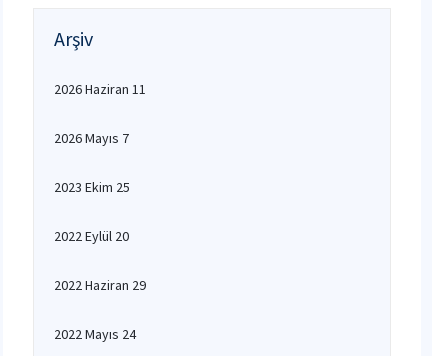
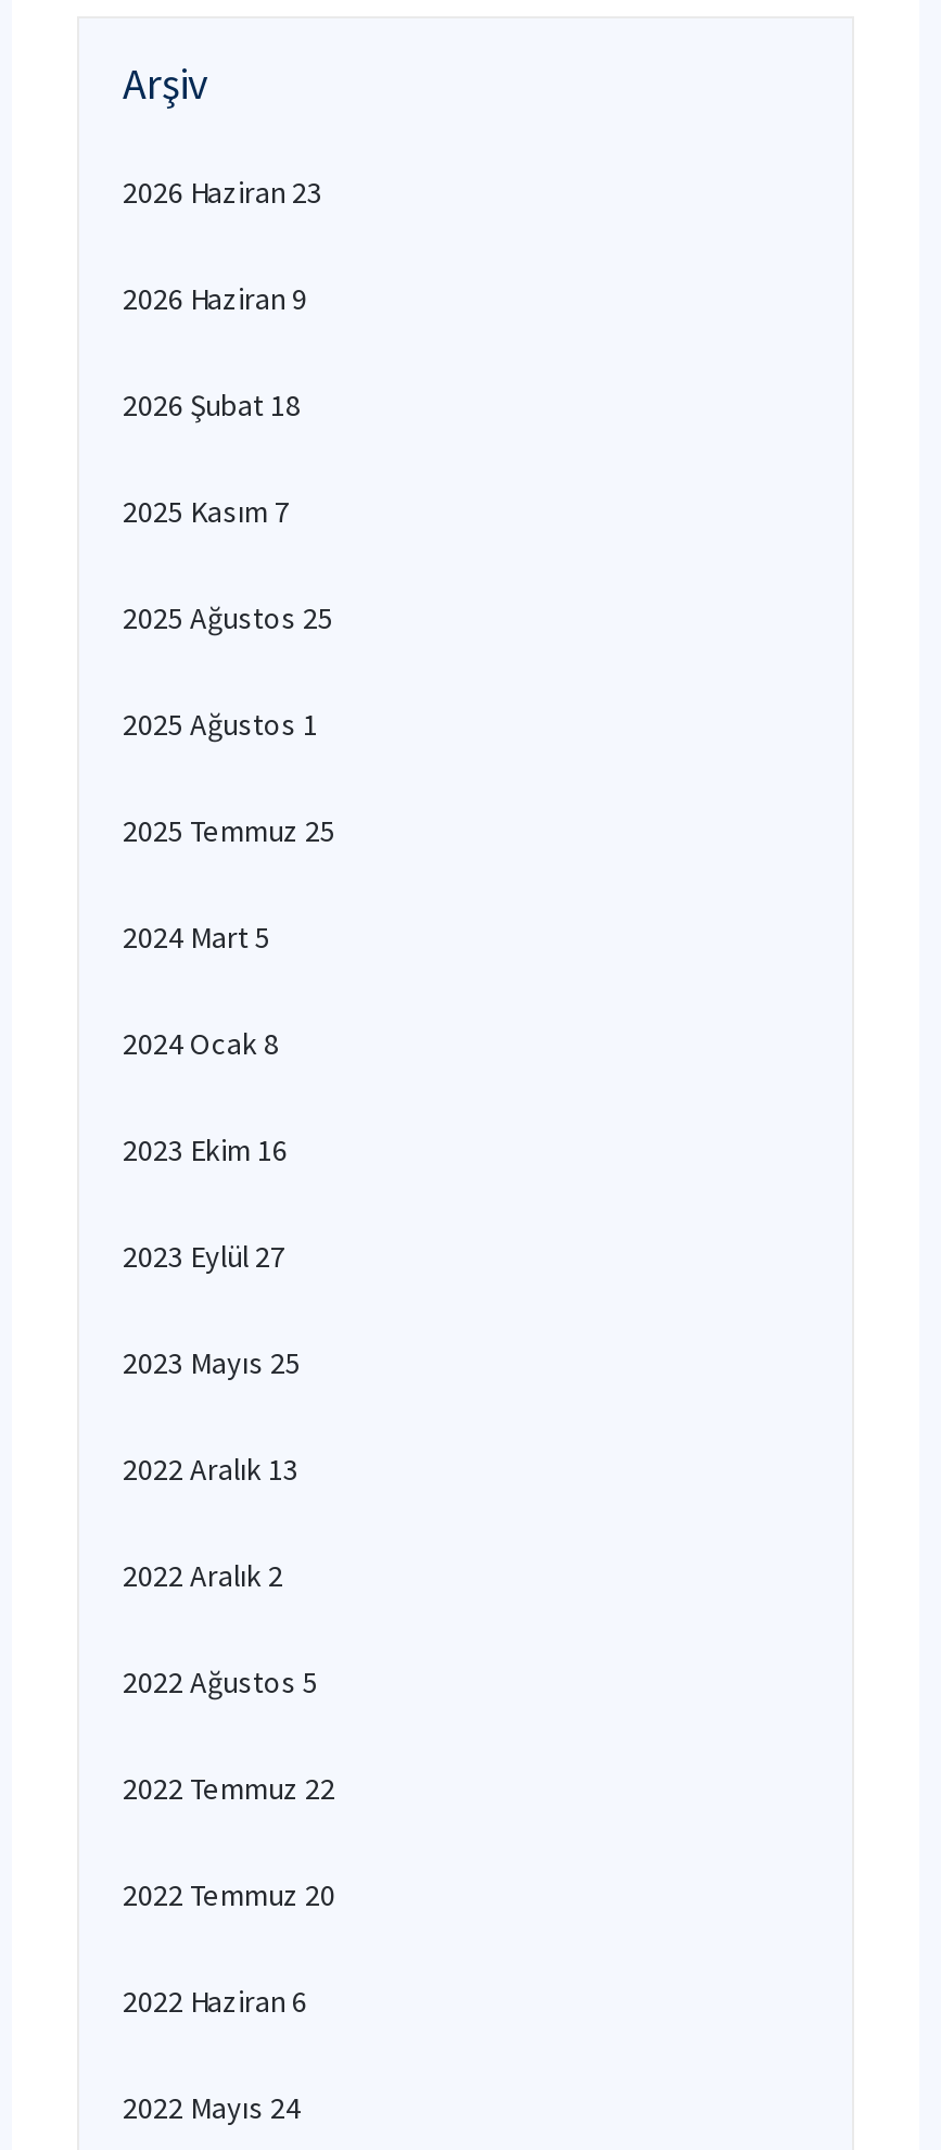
[54,80,146,294] 2026 Haziran 11 | 2026 Mayıs 7 | 2023 Ekim 25 | 2022 Eylül 20 | 2022 Haziran 29 -> [123,173,335,2021] 2026 Haziran 23 | 2026 Haziran 9 | 2026 Şubat 18 | 2025 Kasım 7 | 2025 Ağustos 25 | 2025 Ağustos 1 | 2025 Temmuz 25 | 2024 Mart 5 | 2024 Ocak 8 | 2023 Ekim 16 | 2023 Eylül 27 | 2023 Mayıs 25 | 2022 Aralık 13 | 2022 Aralık 2 | 2022 Ağustos 5 | 2022 Temmuz 22 | 2022 Temmuz 20 | 2022 Haziran 6

